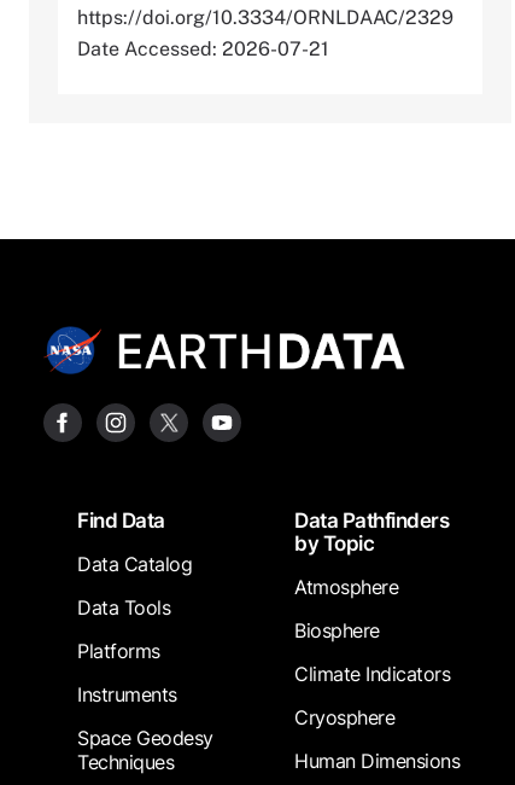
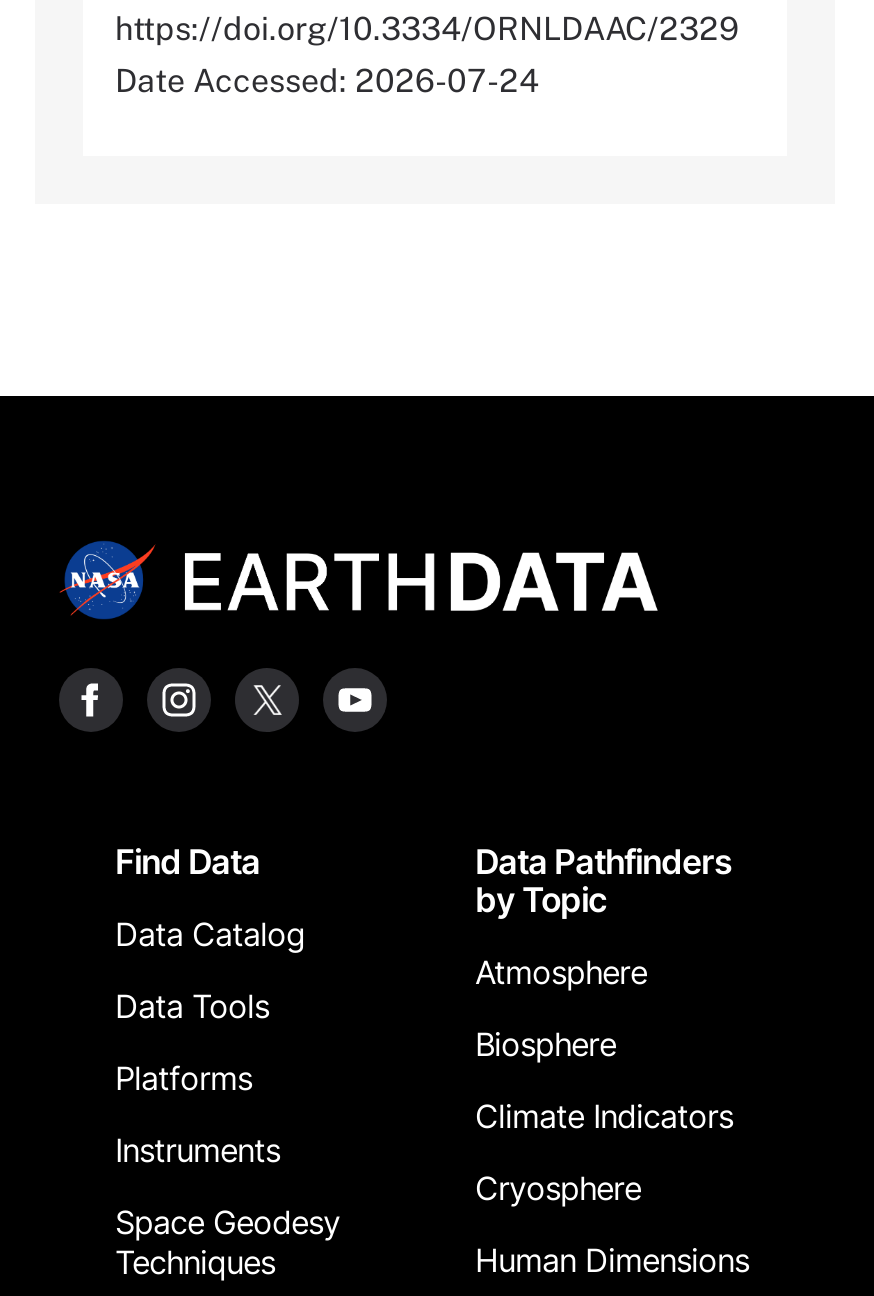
[77,37,329,60] Date Accessed: 2026-07-21 -> [115,62,539,100] Date Accessed: 2026-07-24

